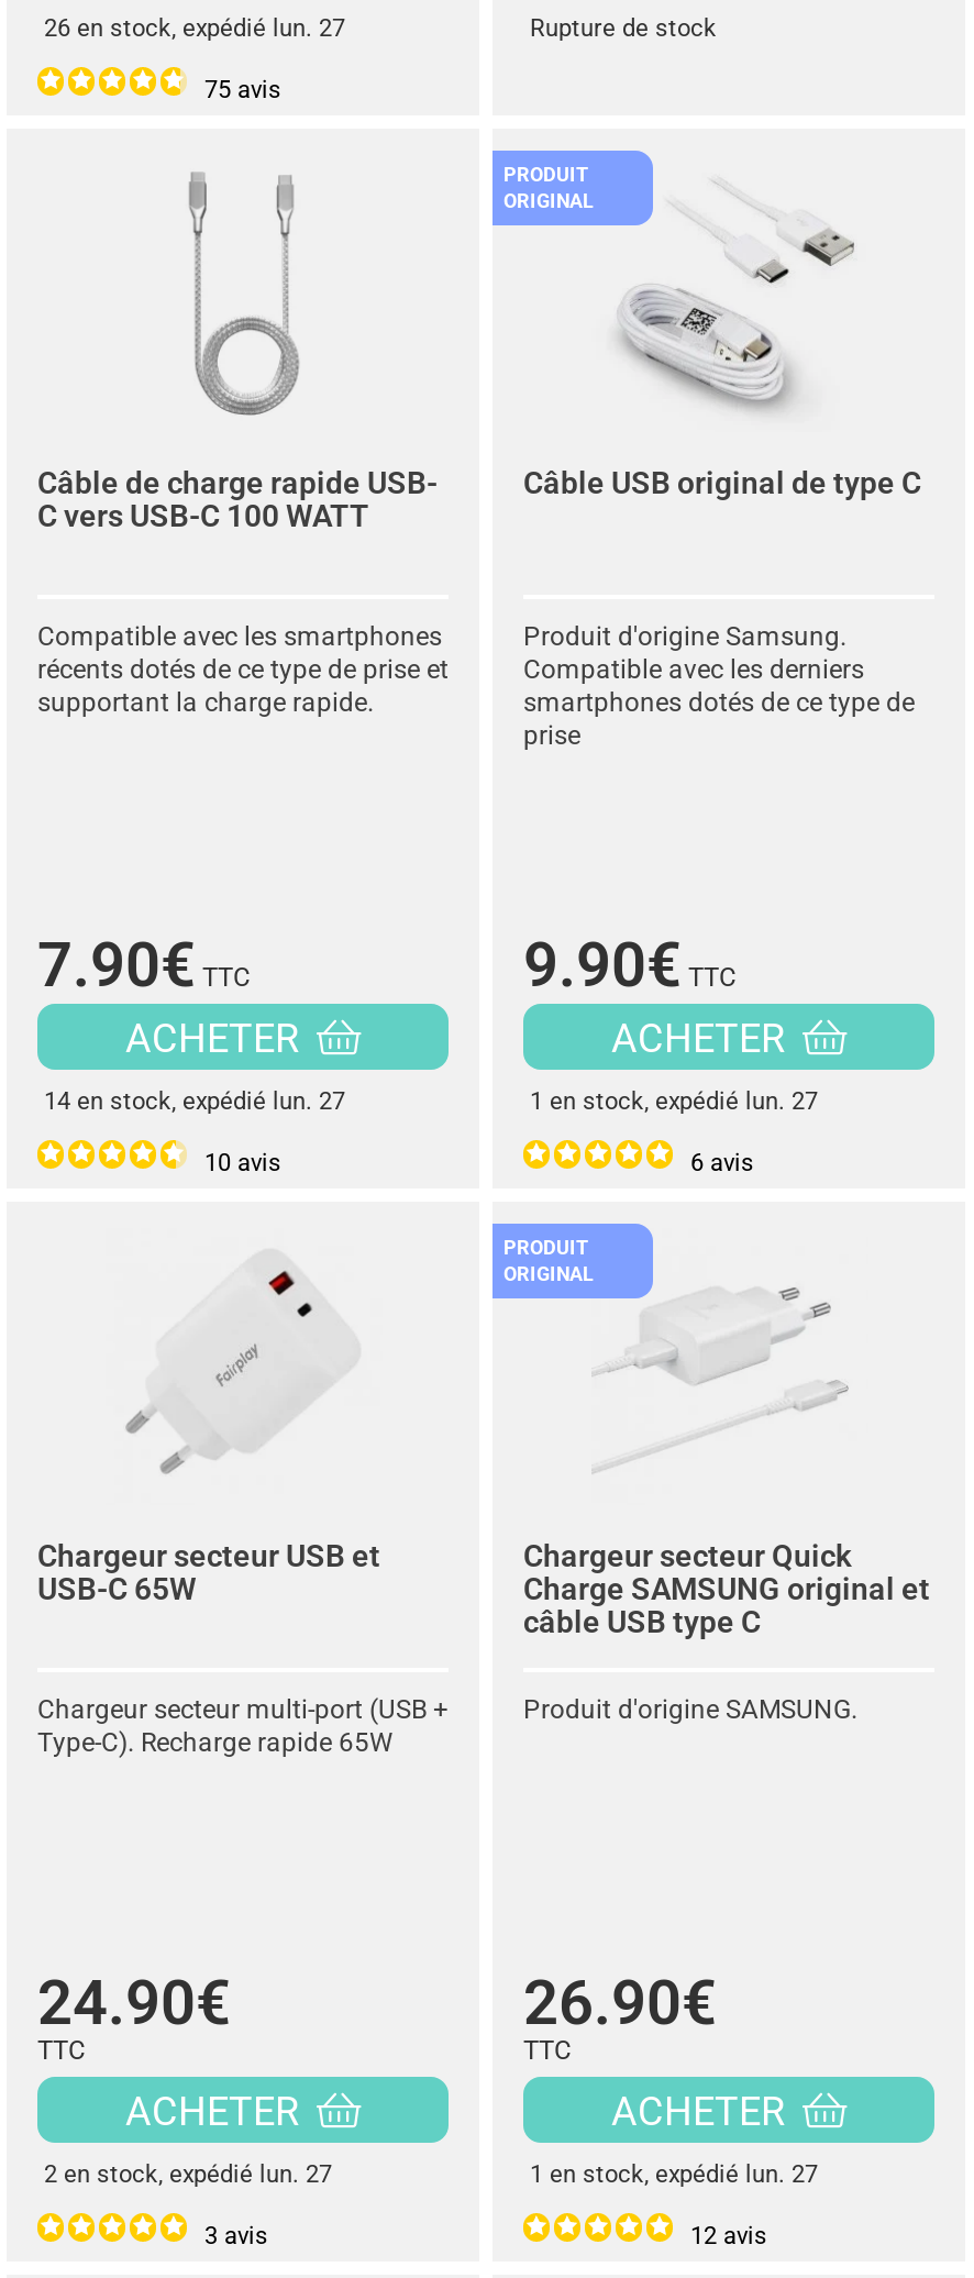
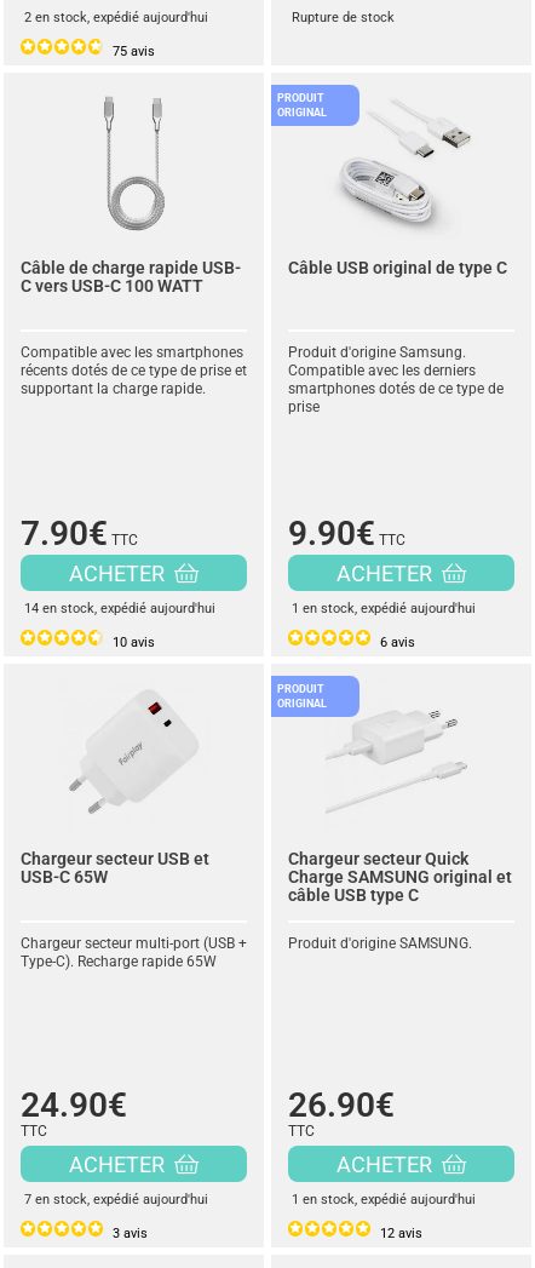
[44,15,345,43] 26 en stock, expédié lun. 27 -> [24,10,208,26] 2 en stock, expédié aujourd'hui
[44,1088,345,1116] 14 en stock, expédié lun. 27 -> [24,601,215,617] 14 en stock, expédié aujourd'hui
[530,1088,818,1116] 1 en stock, expédié lun. 27 -> [292,601,476,617] 1 en stock, expédié aujourd'hui
[44,2161,332,2189] 2 en stock, expédié lun. 27 -> [24,1192,208,1208] 7 en stock, expédié aujourd'hui
[530,2161,818,2189] 1 en stock, expédié lun. 27 -> [292,1192,476,1208] 1 en stock, expédié aujourd'hui

